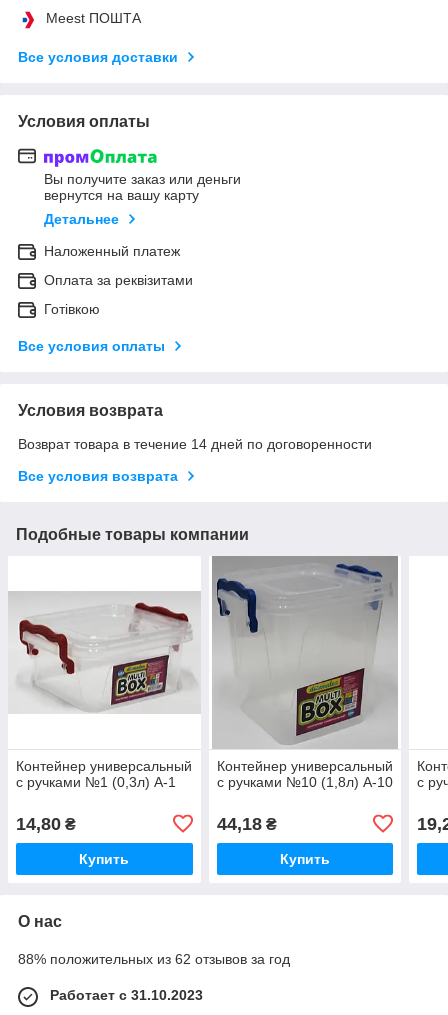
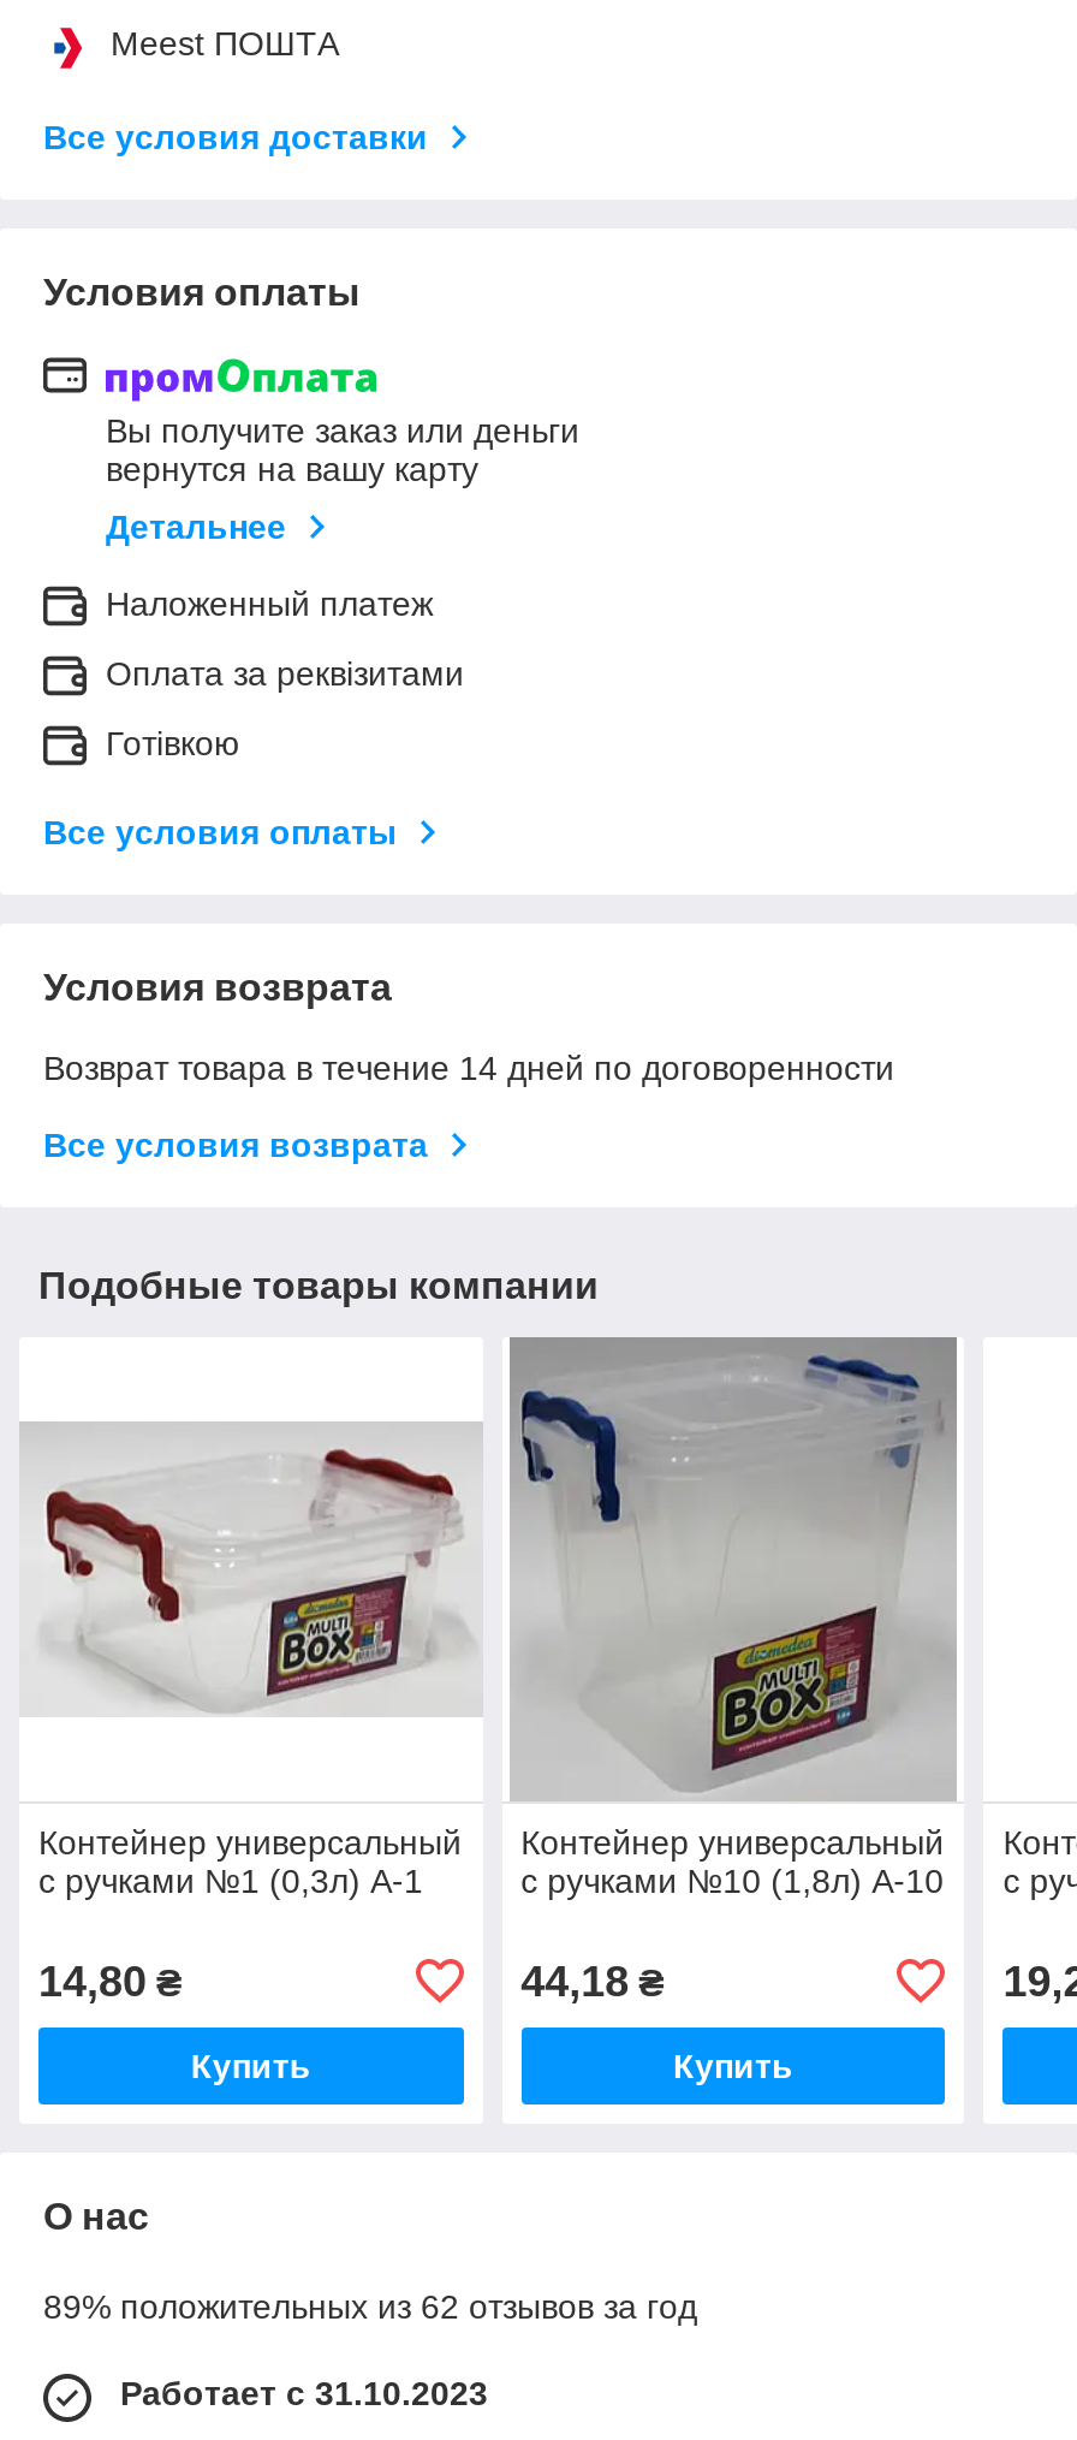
[18,951,290,967] 88% положительных из 62 отзывов за год -> [43,2287,697,2325] 89% положительных из 62 отзывов за год

